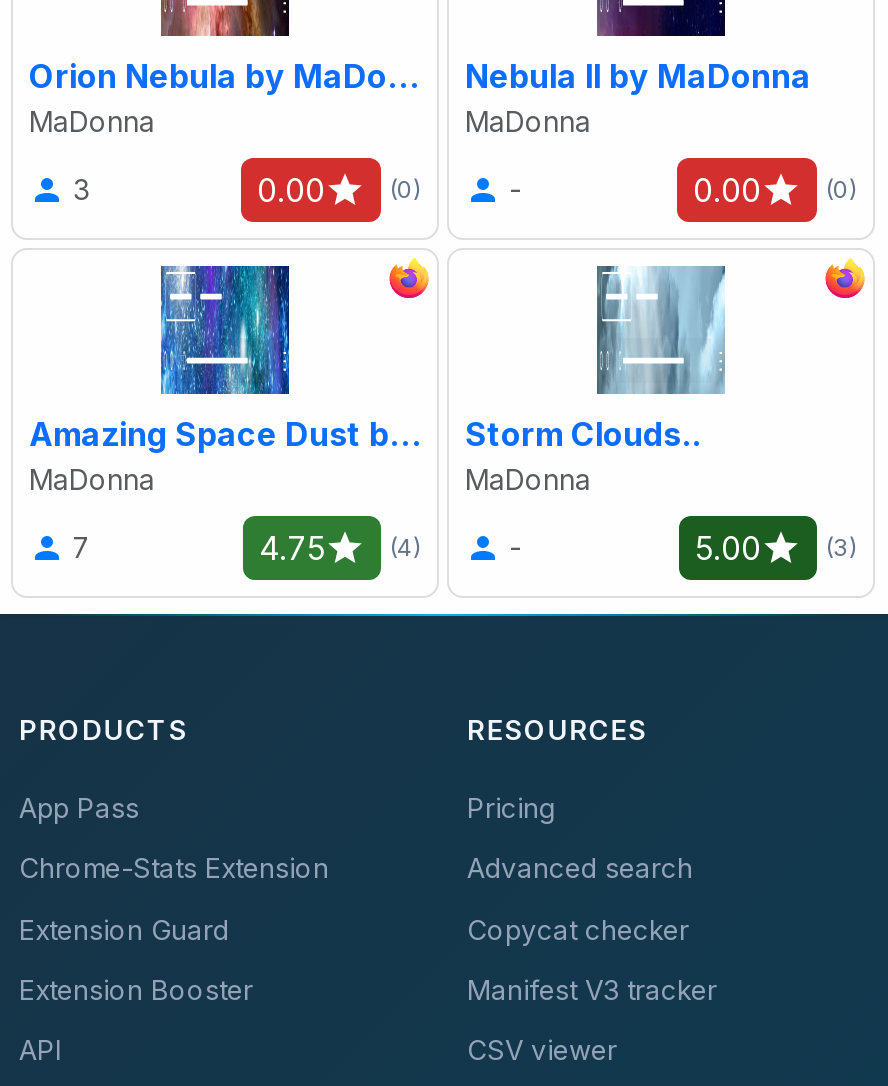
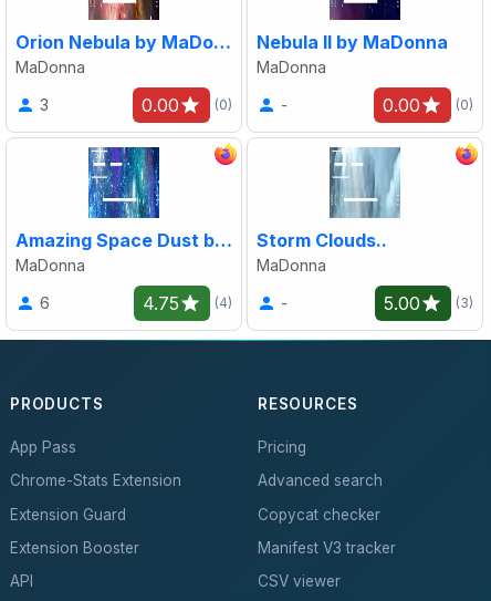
[73,531,91,565] 7 -> [40,294,50,313] 6

